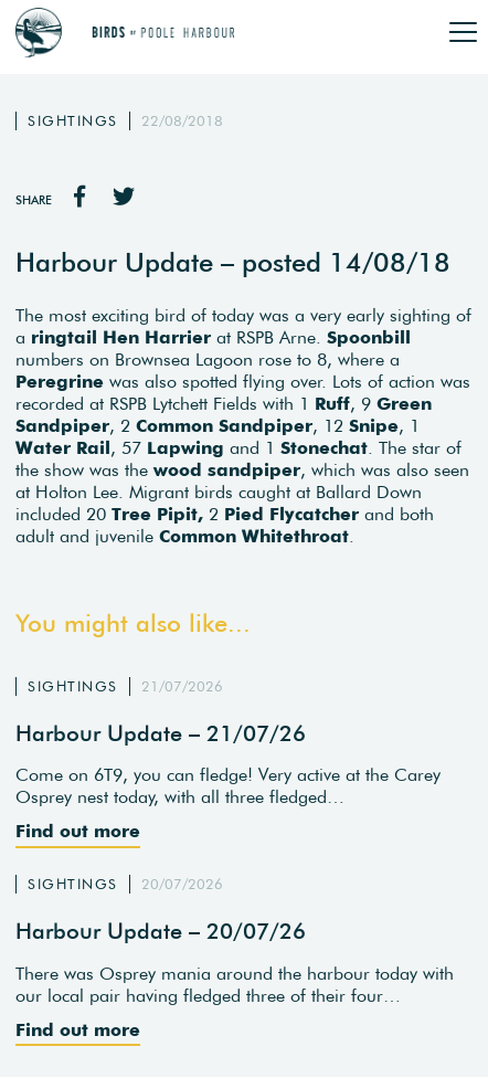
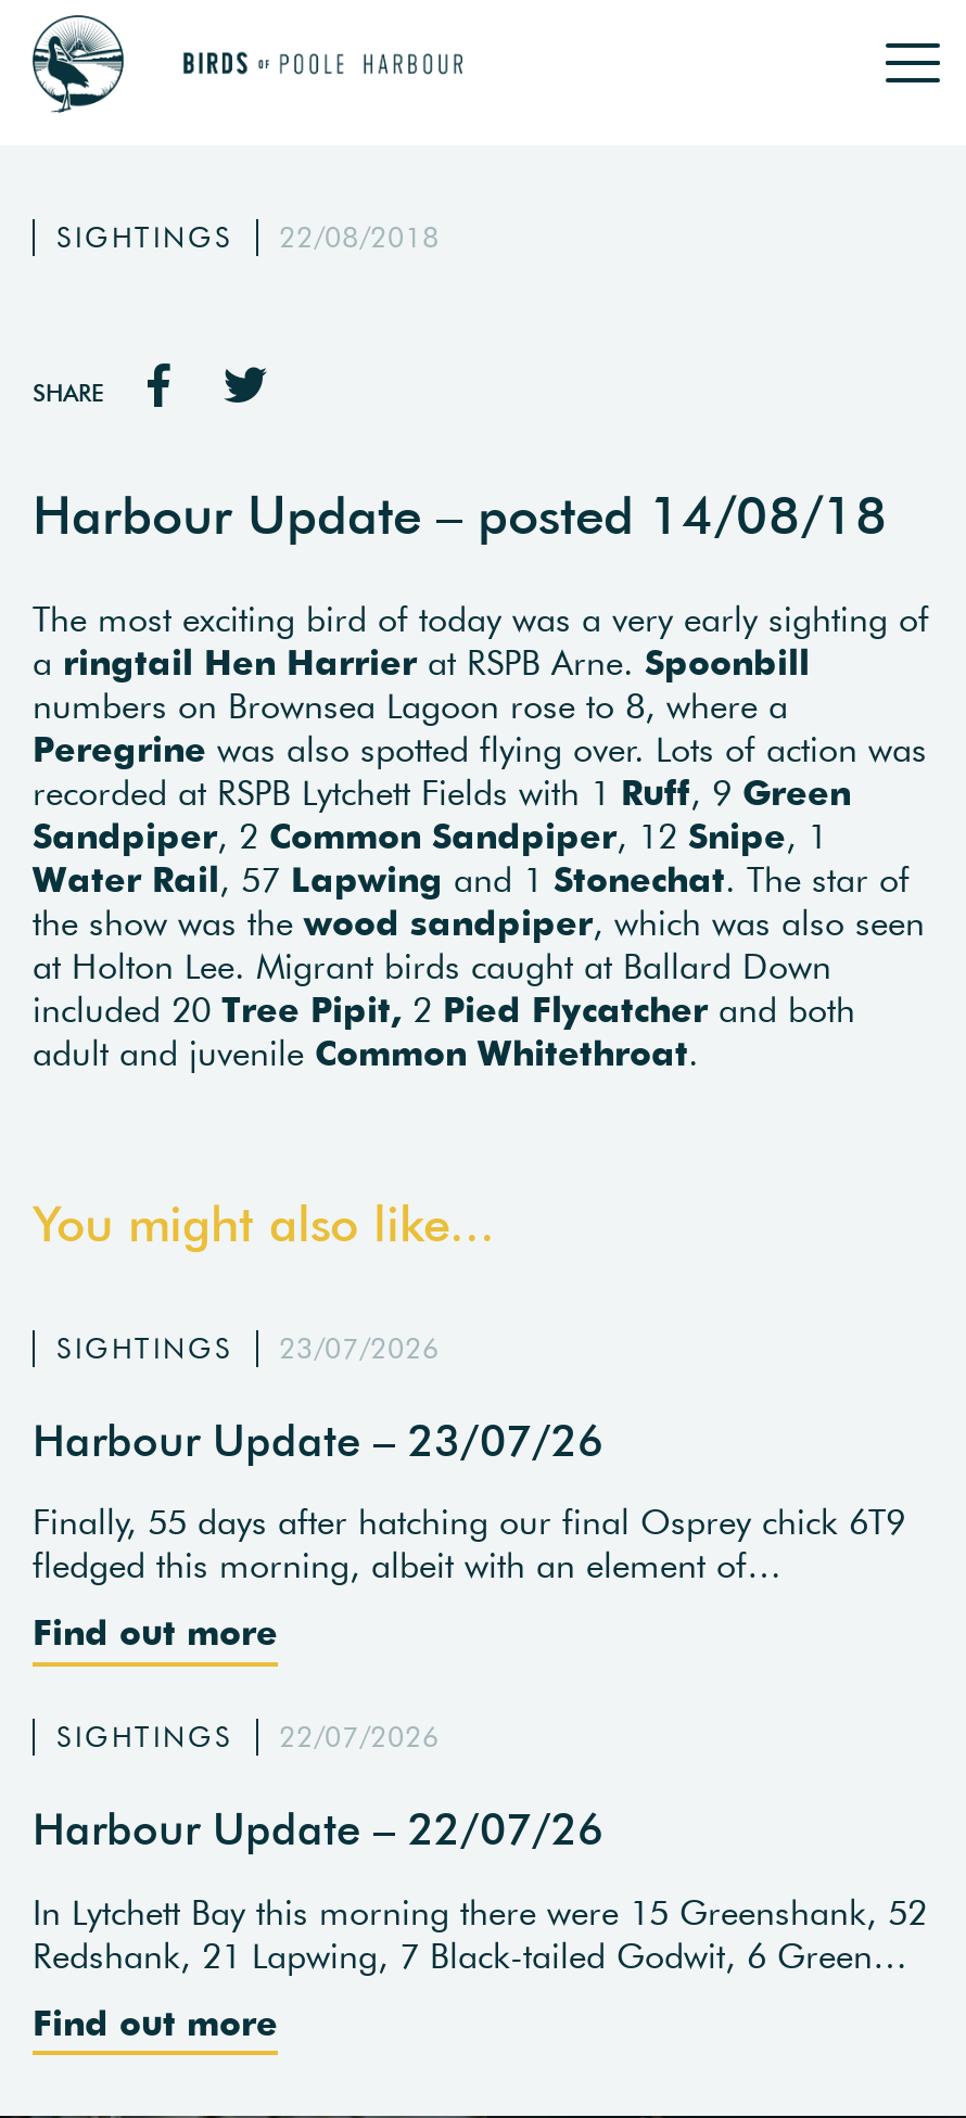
[28,677,222,696] SIGHTINGS 21/07/2026 -> [56,1330,440,1367] SIGHTINGS 23/07/2026
[15,718,306,746] Harbour Update – 21/07/26 -> [33,1412,603,1466] Harbour Update – 23/07/26
[15,764,441,808] Come on 6T9, you can fledge! Very active at the Carey | Osprey nest today, with all three fledged… -> [33,1500,905,1587] Finally, 55 days after hatching our final Osprey chick 6T9 | fledged this morning, albeit with an element of…
[28,875,222,893] SIGHTINGS 20/07/2026 -> [56,1718,440,1755] SIGHTINGS 22/07/2026
[15,917,306,944] Harbour Update – 20/07/26 -> [33,1801,603,1855] Harbour Update – 22/07/26
[15,962,454,1006] There was Osprey mania around the harbour today with | our local pair having fledged three of their four… -> [33,1889,927,1976] In Lytchett Bay this morning there were 15 Greenshank, 52 | Redshank, 21 Lapwing, 7 Black-tailed Godwit, 6 Green…

